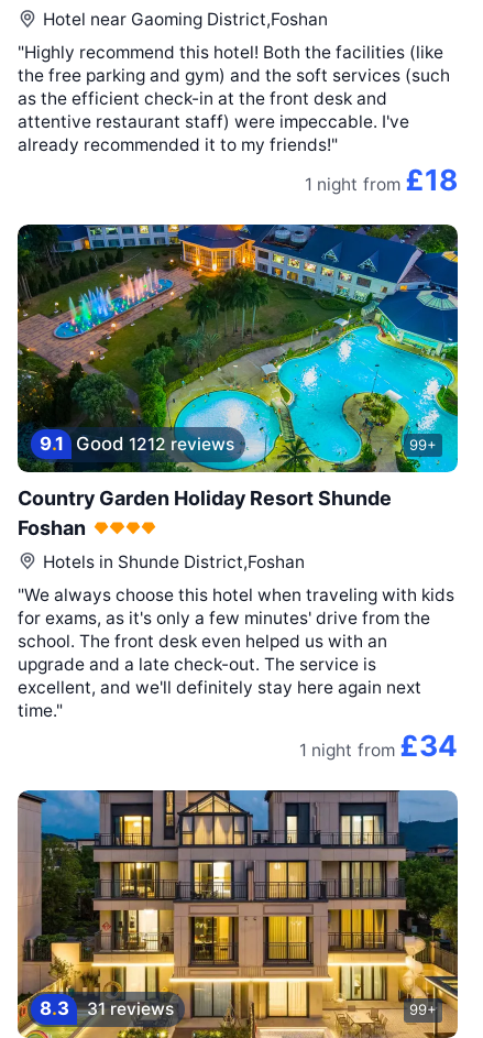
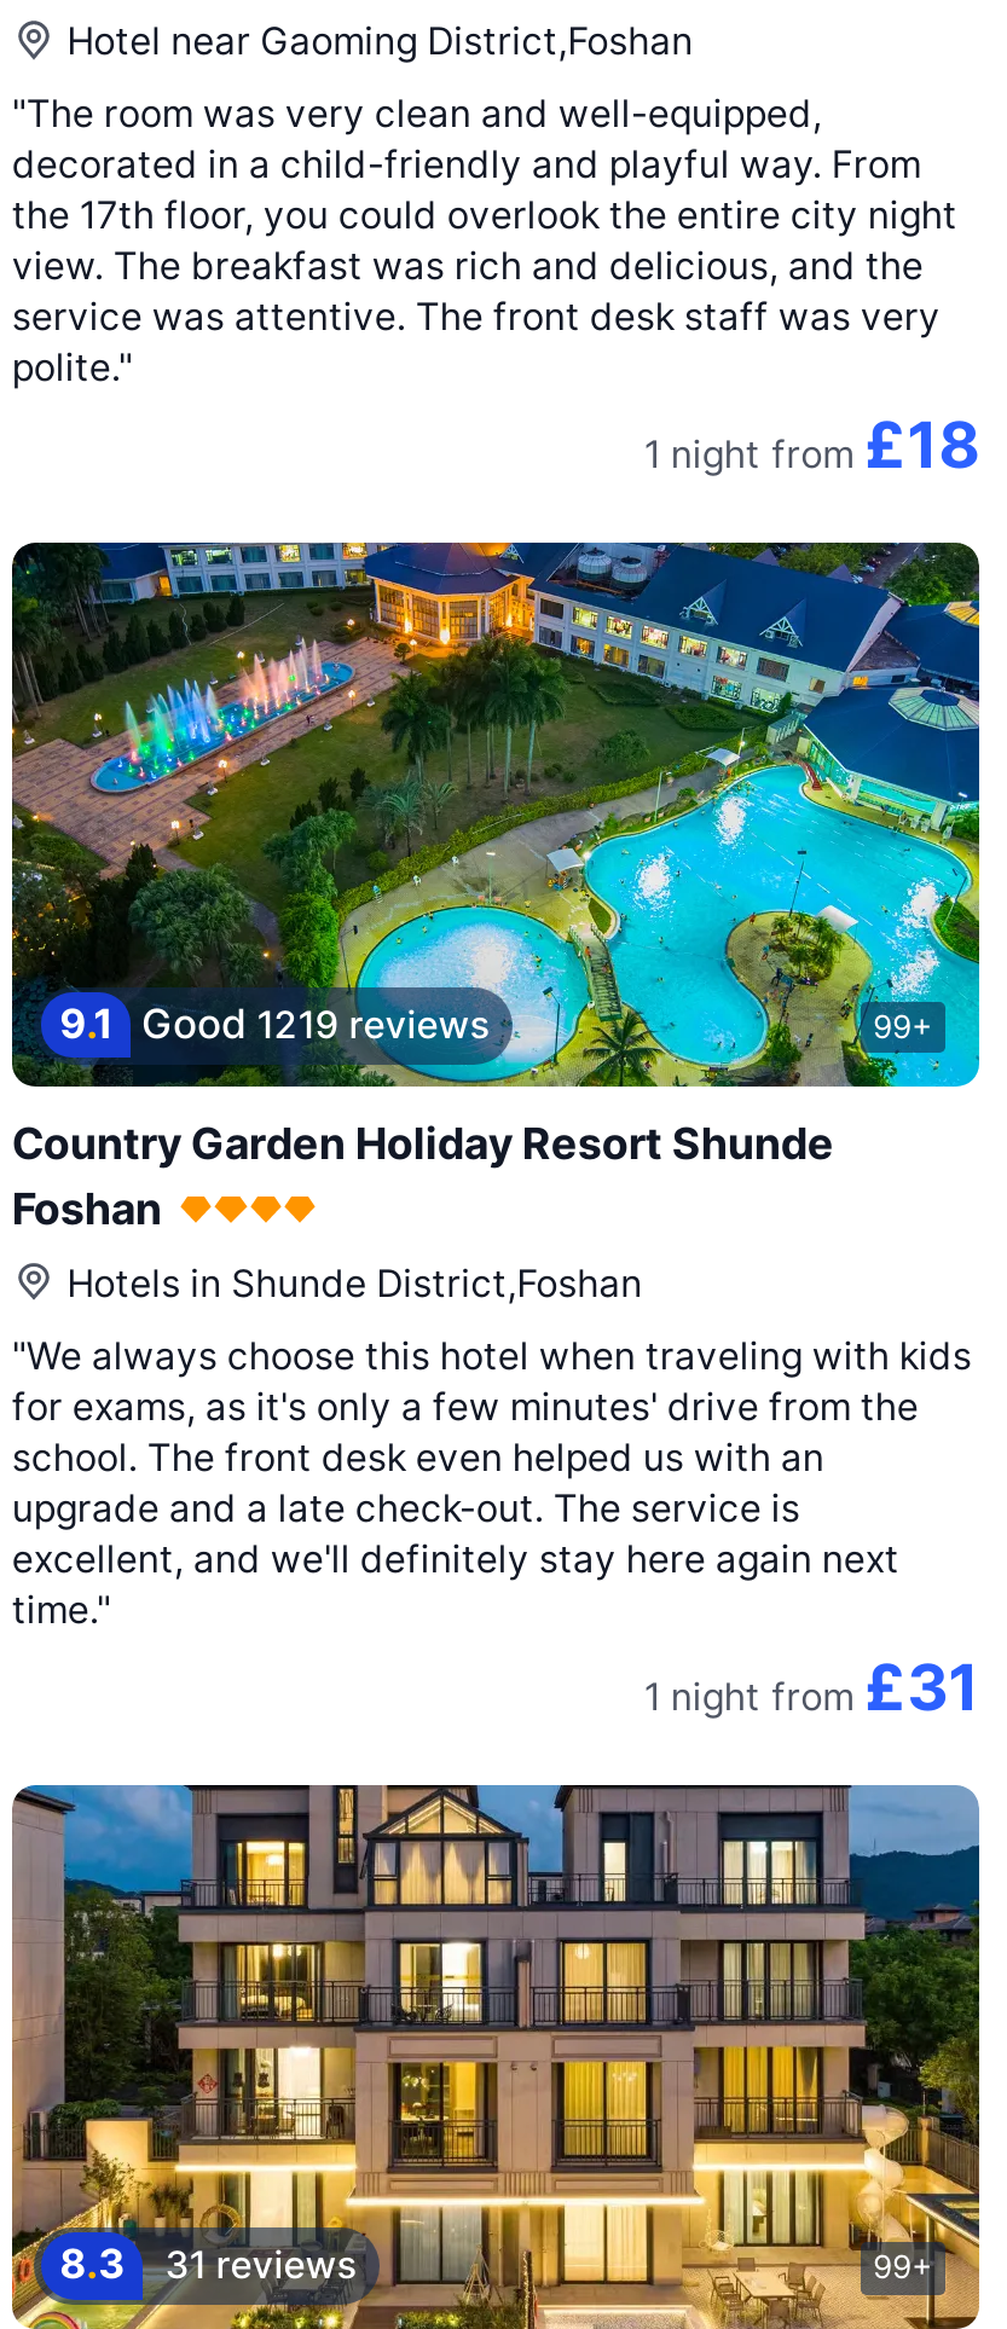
[17,42,450,156] "Highly recommend this hotel! Both the facilities (like | the free parking and gym) and the soft services (such | as the efficient check-in at the front desk and | attentive restaurant staff) were impeccable. I've | already recommended it to my friends!" -> [12,92,957,391] "The room was very clean and well-equipped, | decorated in a child-friendly and playful way. From | the 17th floor, you could overlook the entire city night | view. The breakfast was rich and delicious, and the | service was attentive. The front desk staff was very | polite."
[39,432,235,454] 9.1 Good 1212 reviews -> [59,999,489,1048] 9.1 Good 1219 reviews
[300,728,458,763] 1 night from £34 -> [644,1649,979,1724] 1 night from £31

